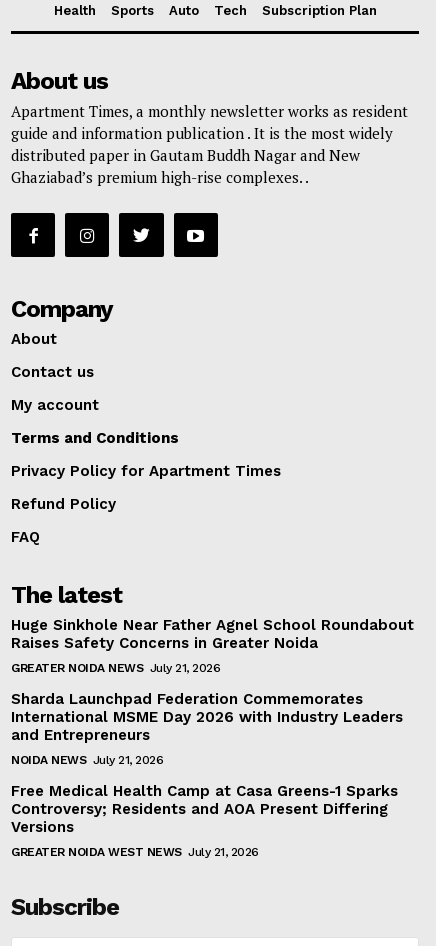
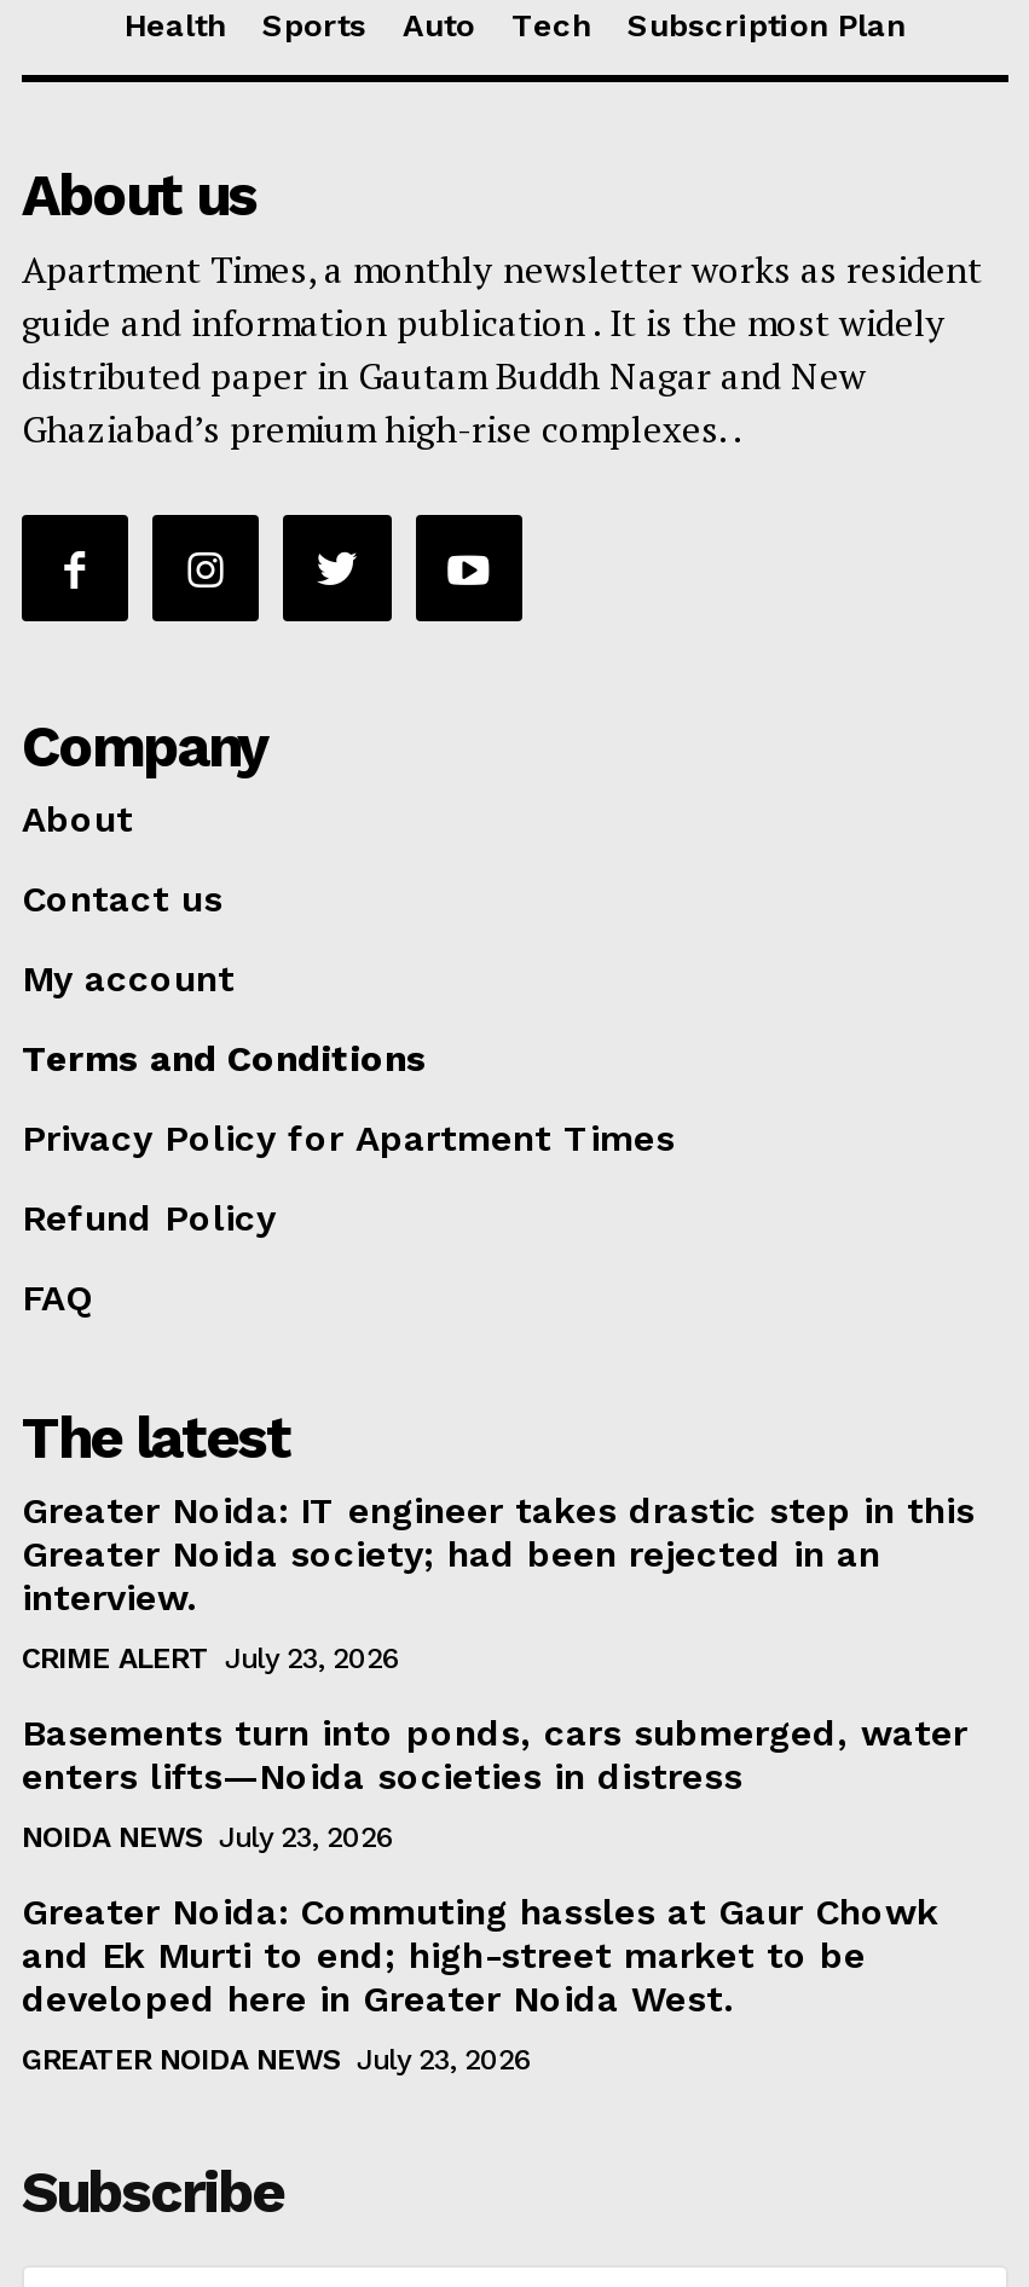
[11,616,414,652] Huge Sinkhole Near Father Agnel School Roundabout | Raises Safety Concerns in Greater Noida -> [22,1489,975,1620] Greater Noida: IT engineer takes drastic step in this | Greater Noida society; had been rejected in an | interview.
[11,661,220,675] GREATER NOIDA NEWS July 21, 2026 -> [22,1642,400,1676] CRIME ALERT July 23, 2026
[11,690,403,744] Sharda Launchpad Federation Commemorates | International MSME Day 2026 with Industry Leaders | and Entrepreneurs -> [22,1712,967,1799] Basements turn into ponds, cars submerged, water | enters lifts—Noida societies in distress
[11,753,163,767] NOIDA NEWS July 21, 2026 -> [22,1821,394,1855] NOIDA NEWS July 23, 2026
[11,782,398,836] Free Medical Health Camp at Casa Greens-1 Sparks | Controversy; Residents and AOA Present Differing | Versions -> [22,1891,938,2021] Greater Noida: Commuting hassles at Gaur Chowk | and Ek Murti to end; high-street market to be | developed here in Greater Noida West.
[11,845,258,859] GREATER NOIDA WEST NEWS July 21, 2026 -> [22,2043,532,2077] GREATER NOIDA NEWS July 23, 2026

